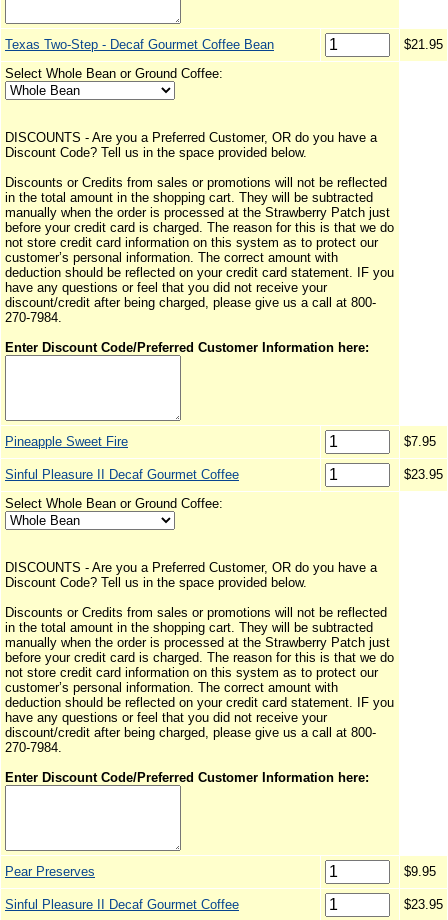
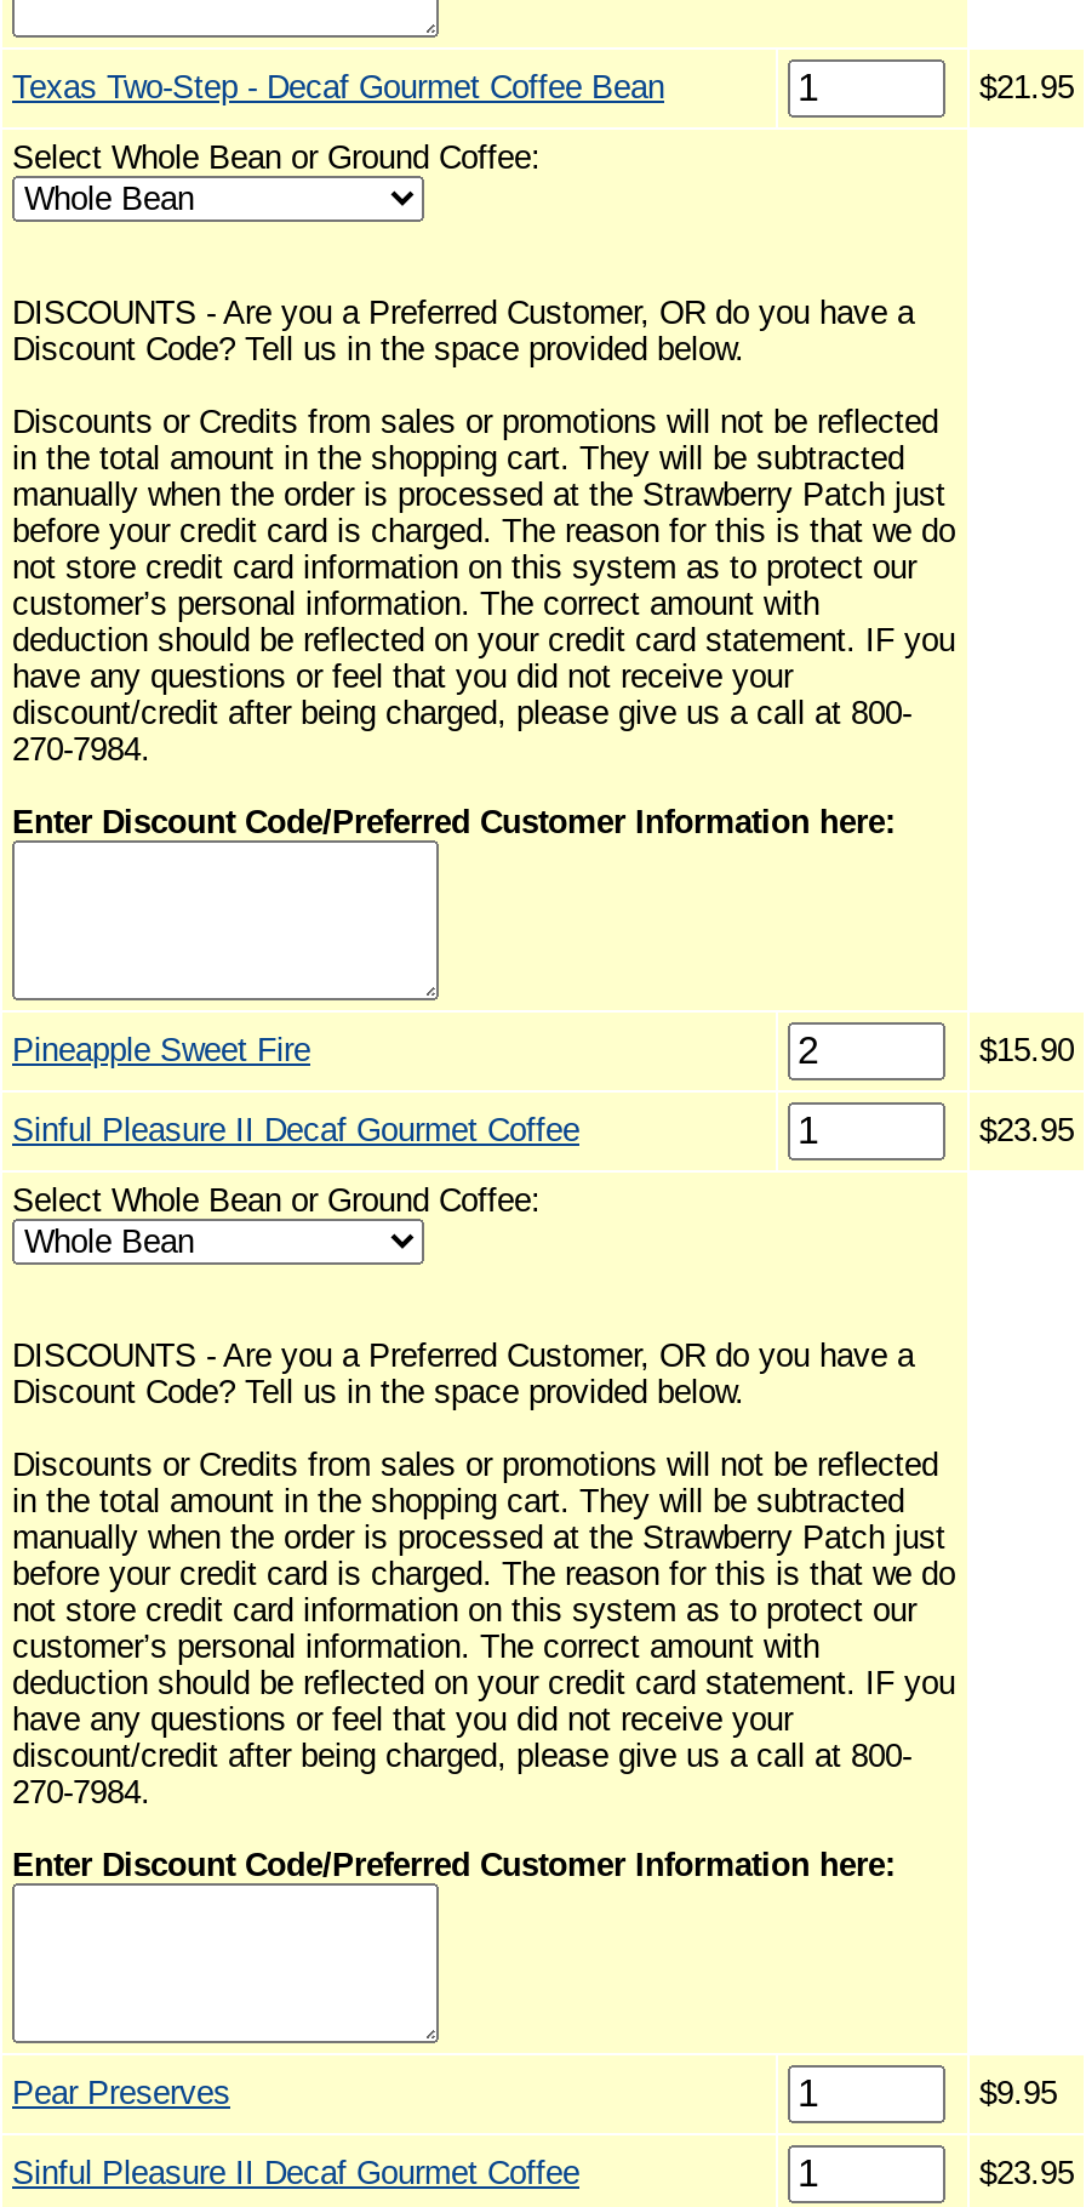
[404,434,436,449] $7.95 -> [979,1032,1074,1068] $15.90

